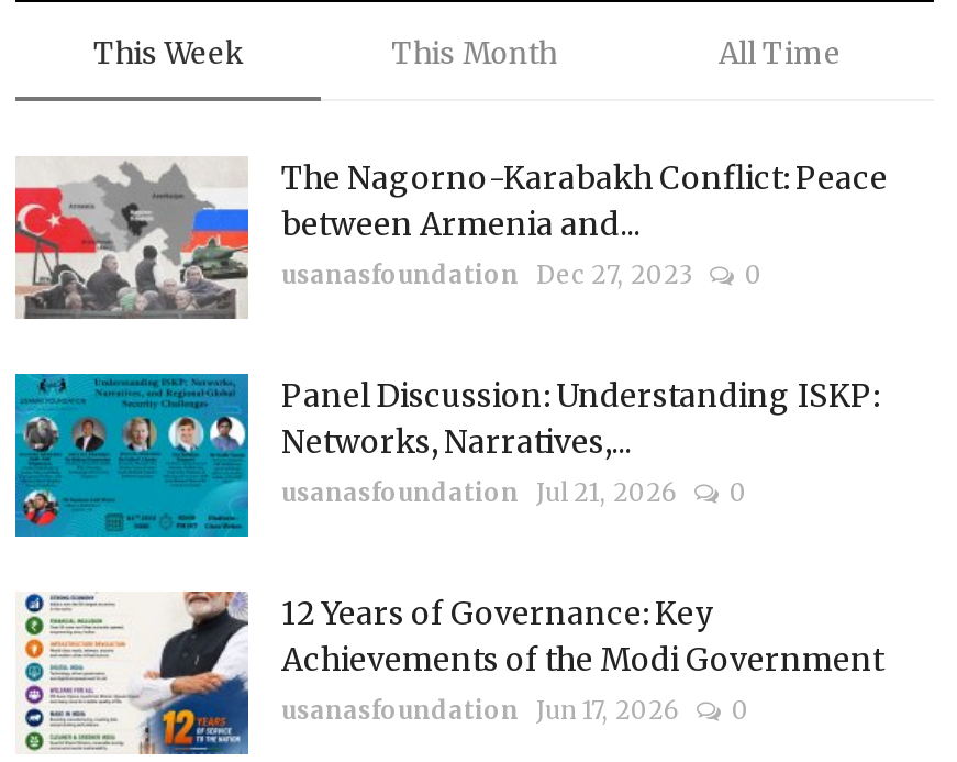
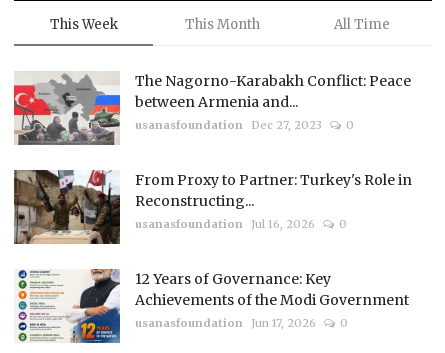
[13,372,879,539] [image] | Panel Discussion: Understanding ISKP: | Networks, Narratives,... | usanasfoundation Jul 21, 2026 -> [13,169,412,245] [image] | From Proxy to Partner: Turkey's Role in | Reconstructing... | usanasfoundation Jul 16, 2026

